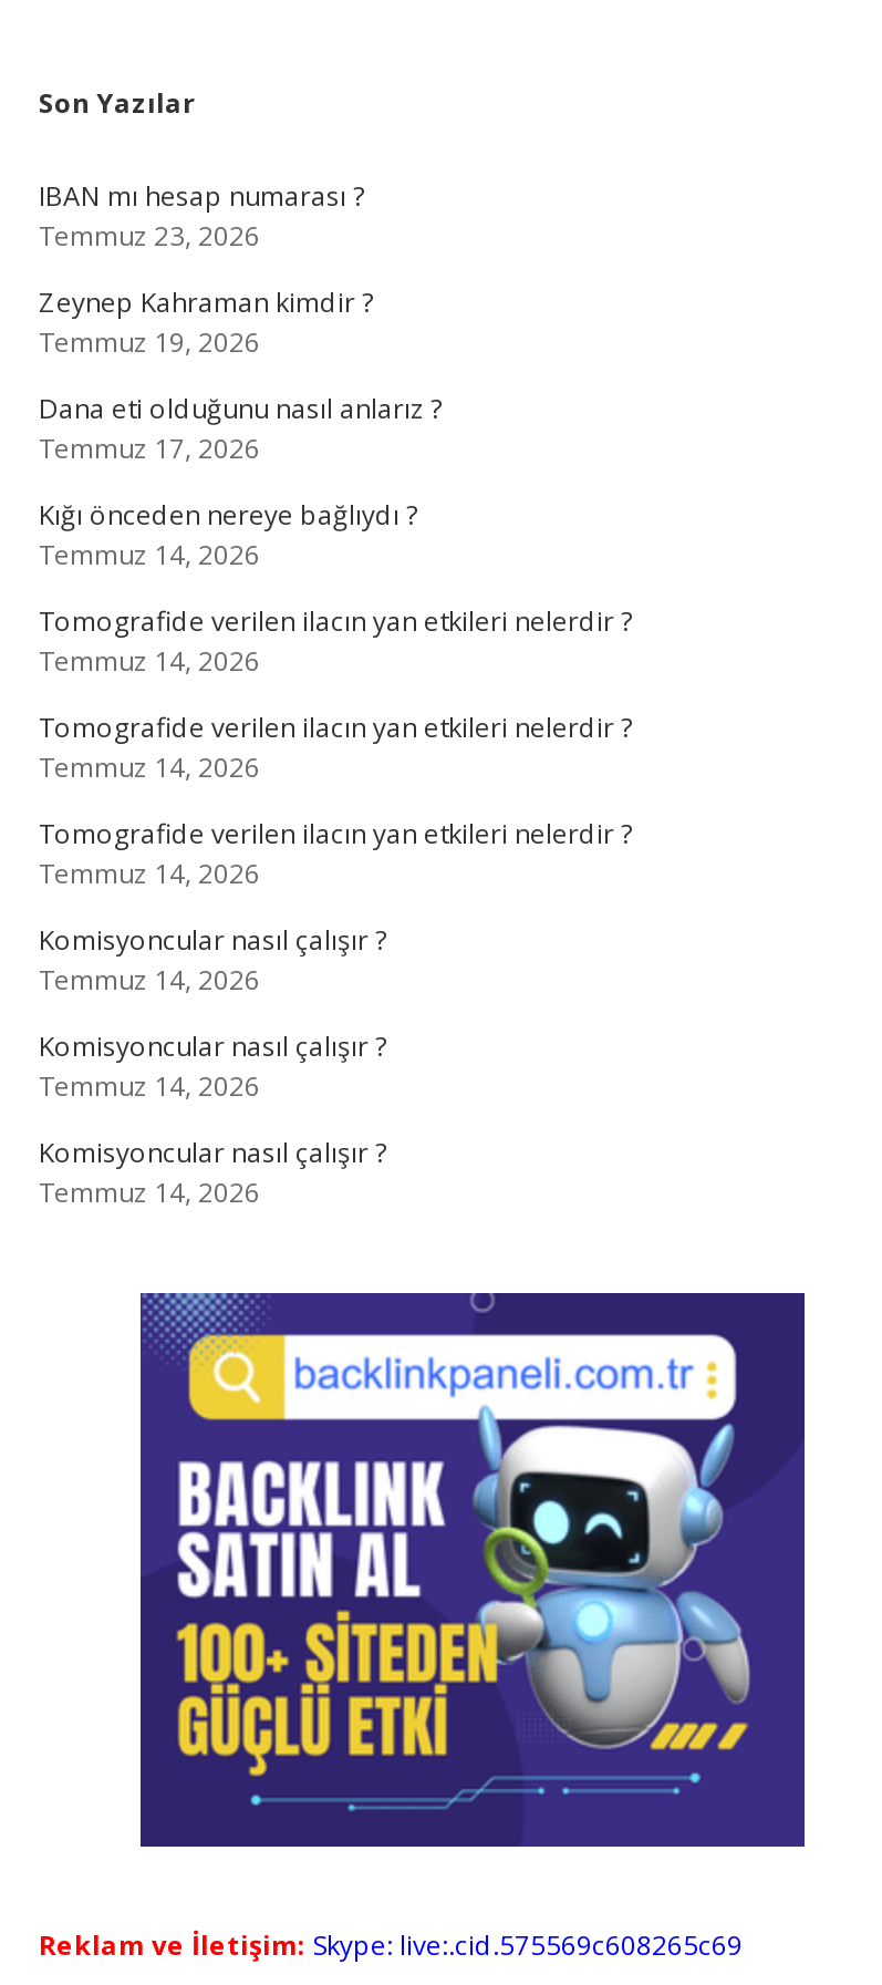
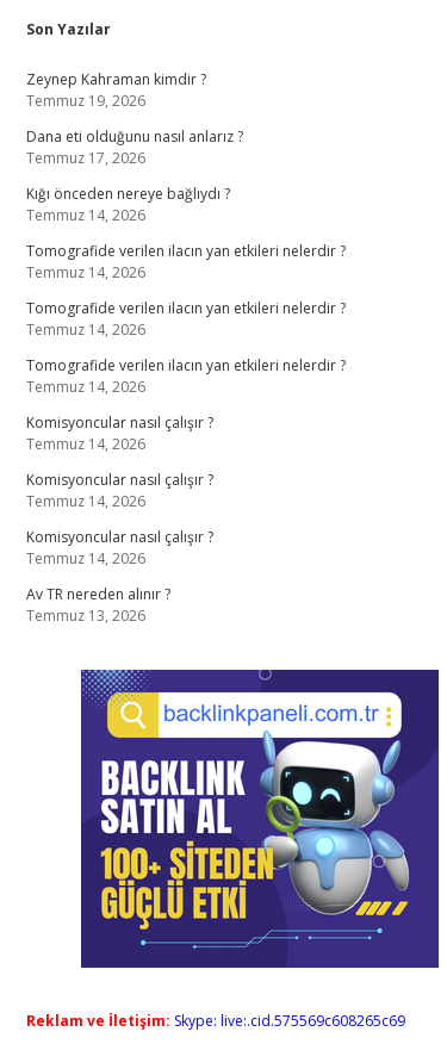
[39,177,364,255] IBAN mı hesap numarası ? | Temmuz 23, 2026 -> none
moved [39,283,632,1211] -> [26,69,346,568]: Zeynep Kahraman kimdir ? | Temmuz 19, 2026 | Dana eti olduğunu nasıl anlarız ? | ... | Komisyoncular nasıl çalışır ? | Temmuz 14, 2026
none -> [26,584,170,626] Av TR nereden alınır ? | Temmuz 13, 2026

